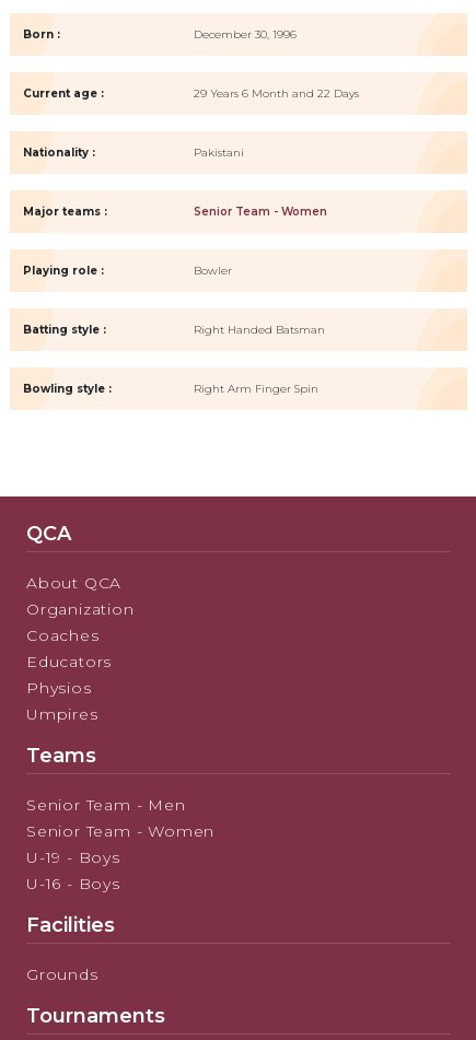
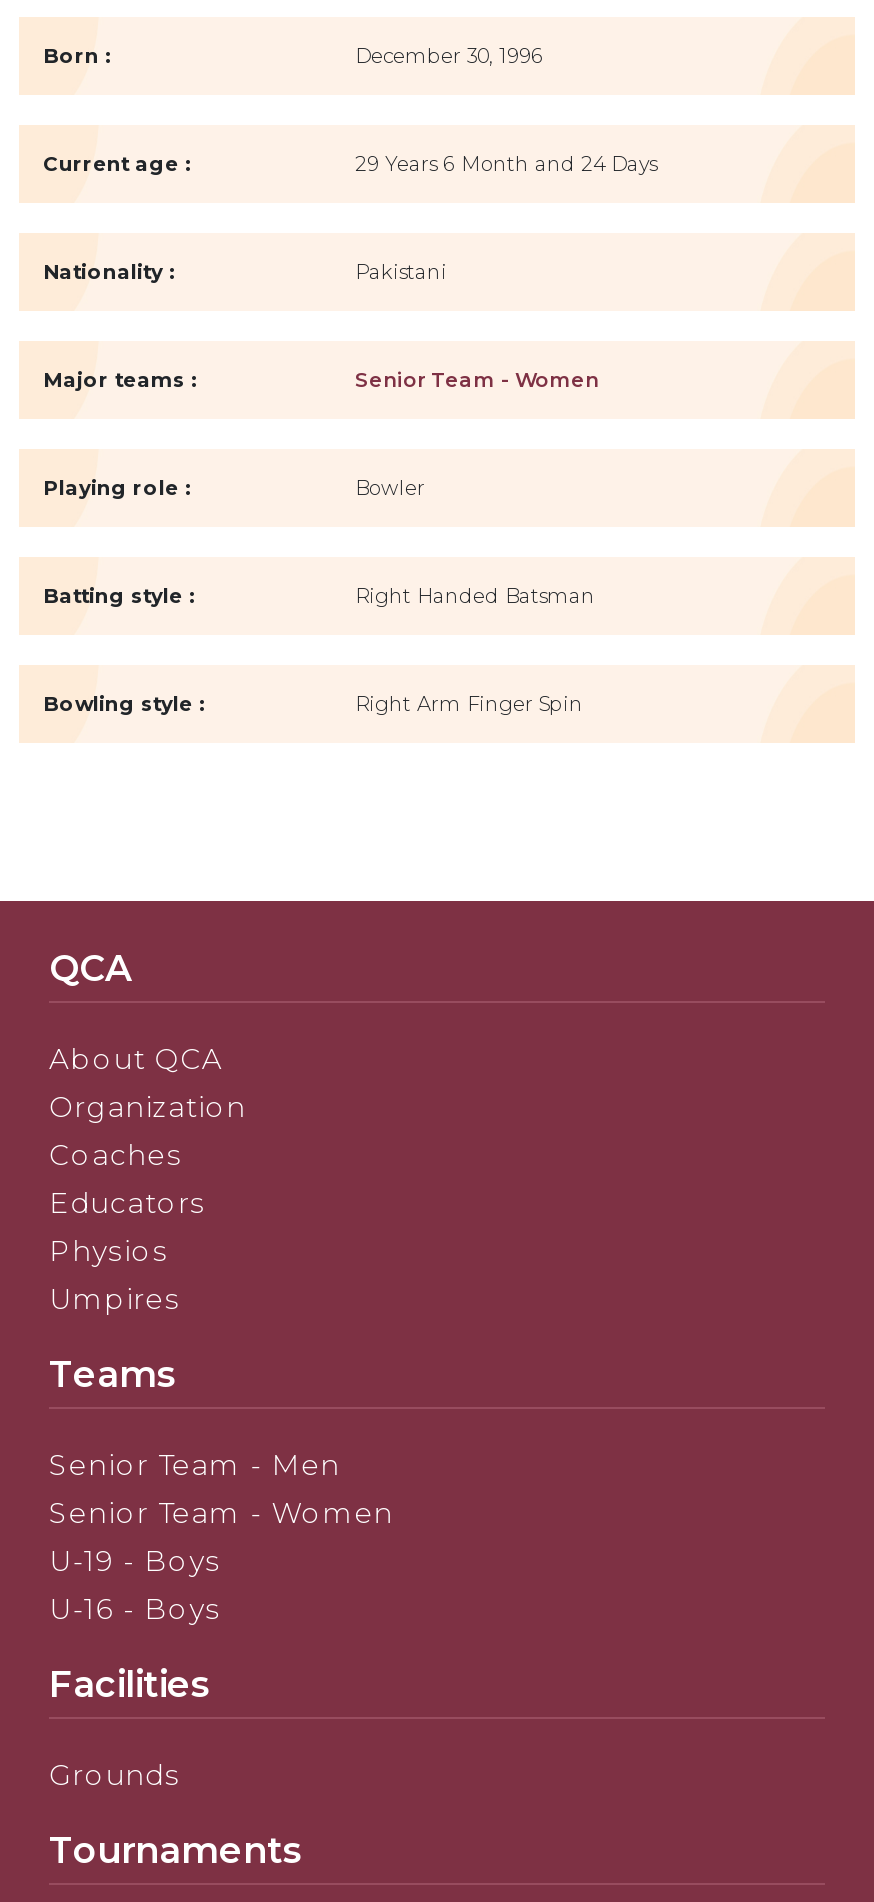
[194,86,359,100] 29 Years 6 Month and 22 Days -> [355,150,657,176] 29 Years 6 Month and 24 Days

